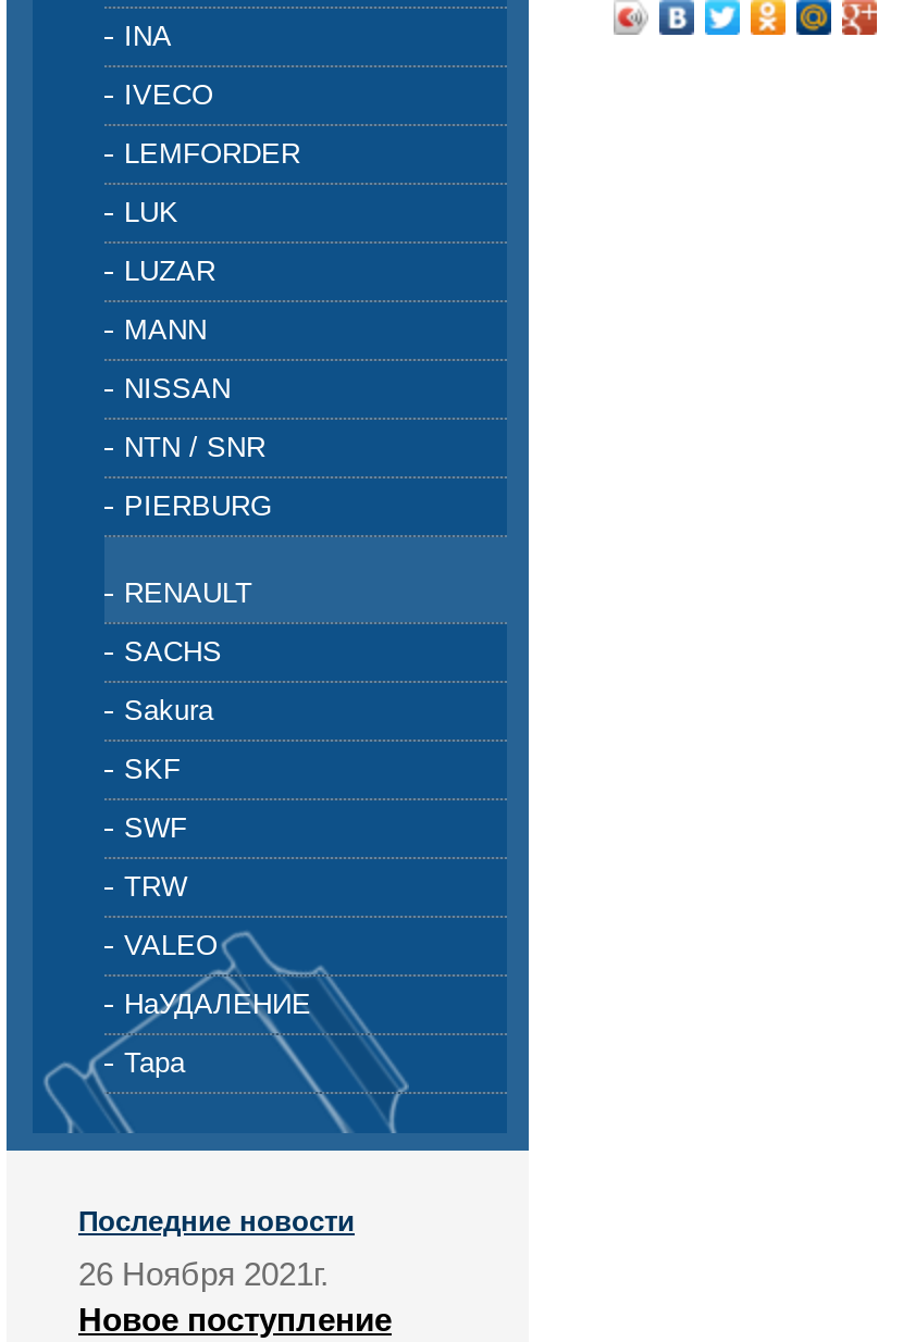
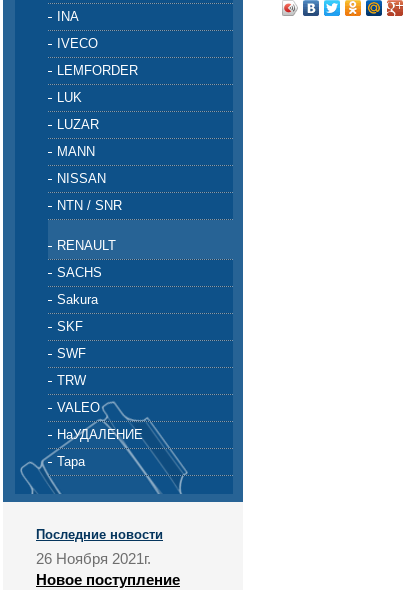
[124,489,272,522] PIERBURG -> none

